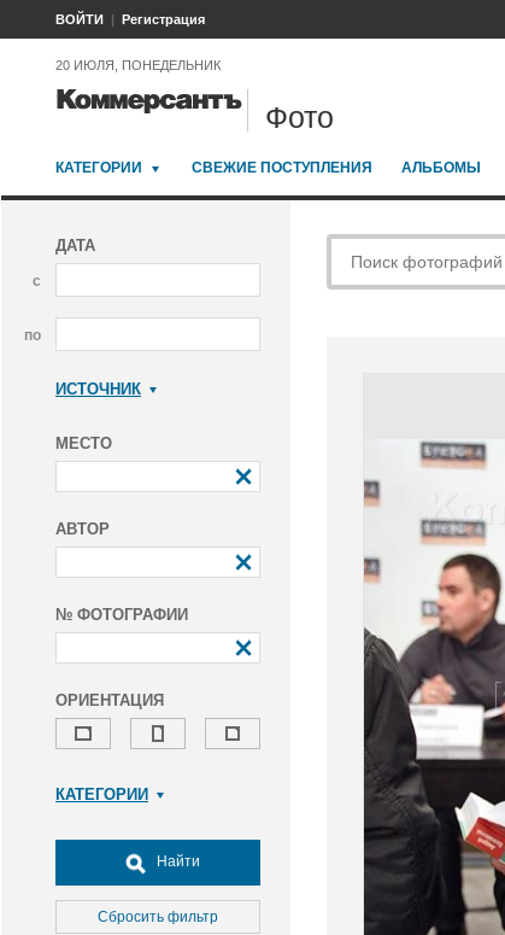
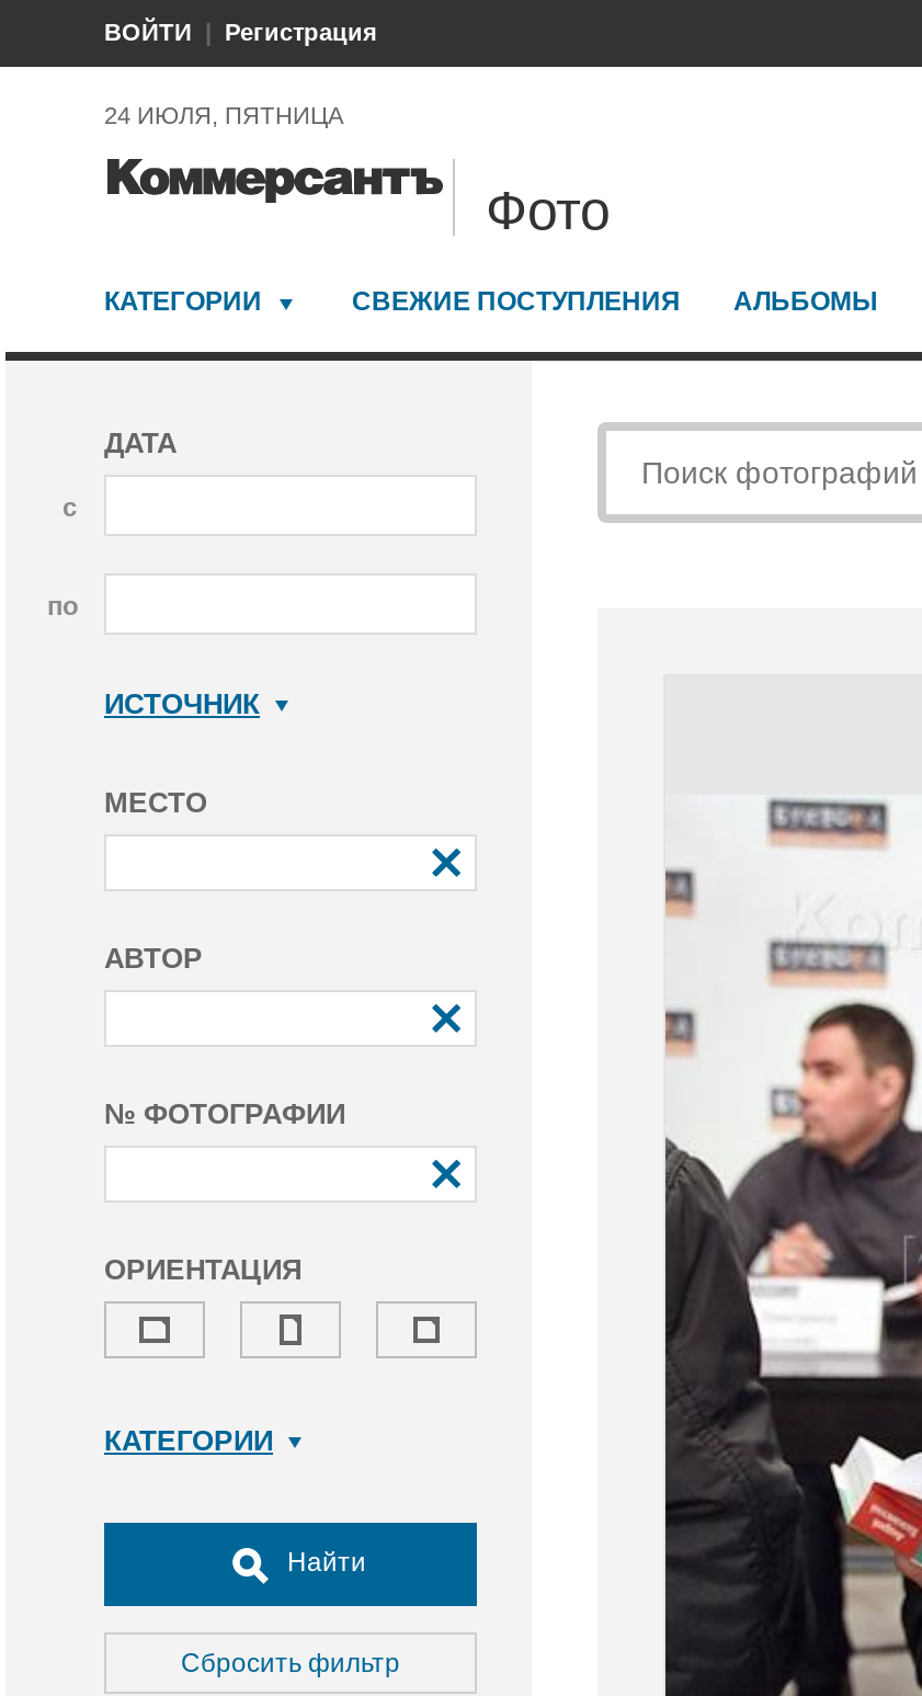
[55,58,221,72] 20 ИЮЛЯ, ПОНЕДЕЛЬНИК -> [104,102,343,128] 24 ИЮЛЯ, ПЯТНИЦА

